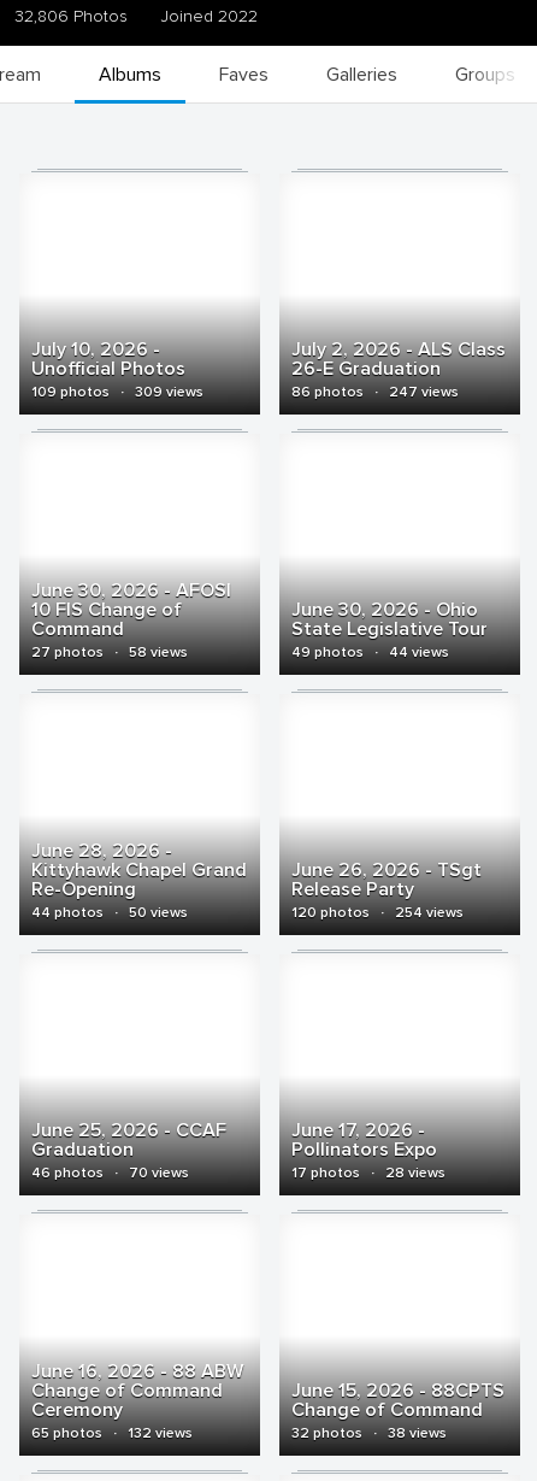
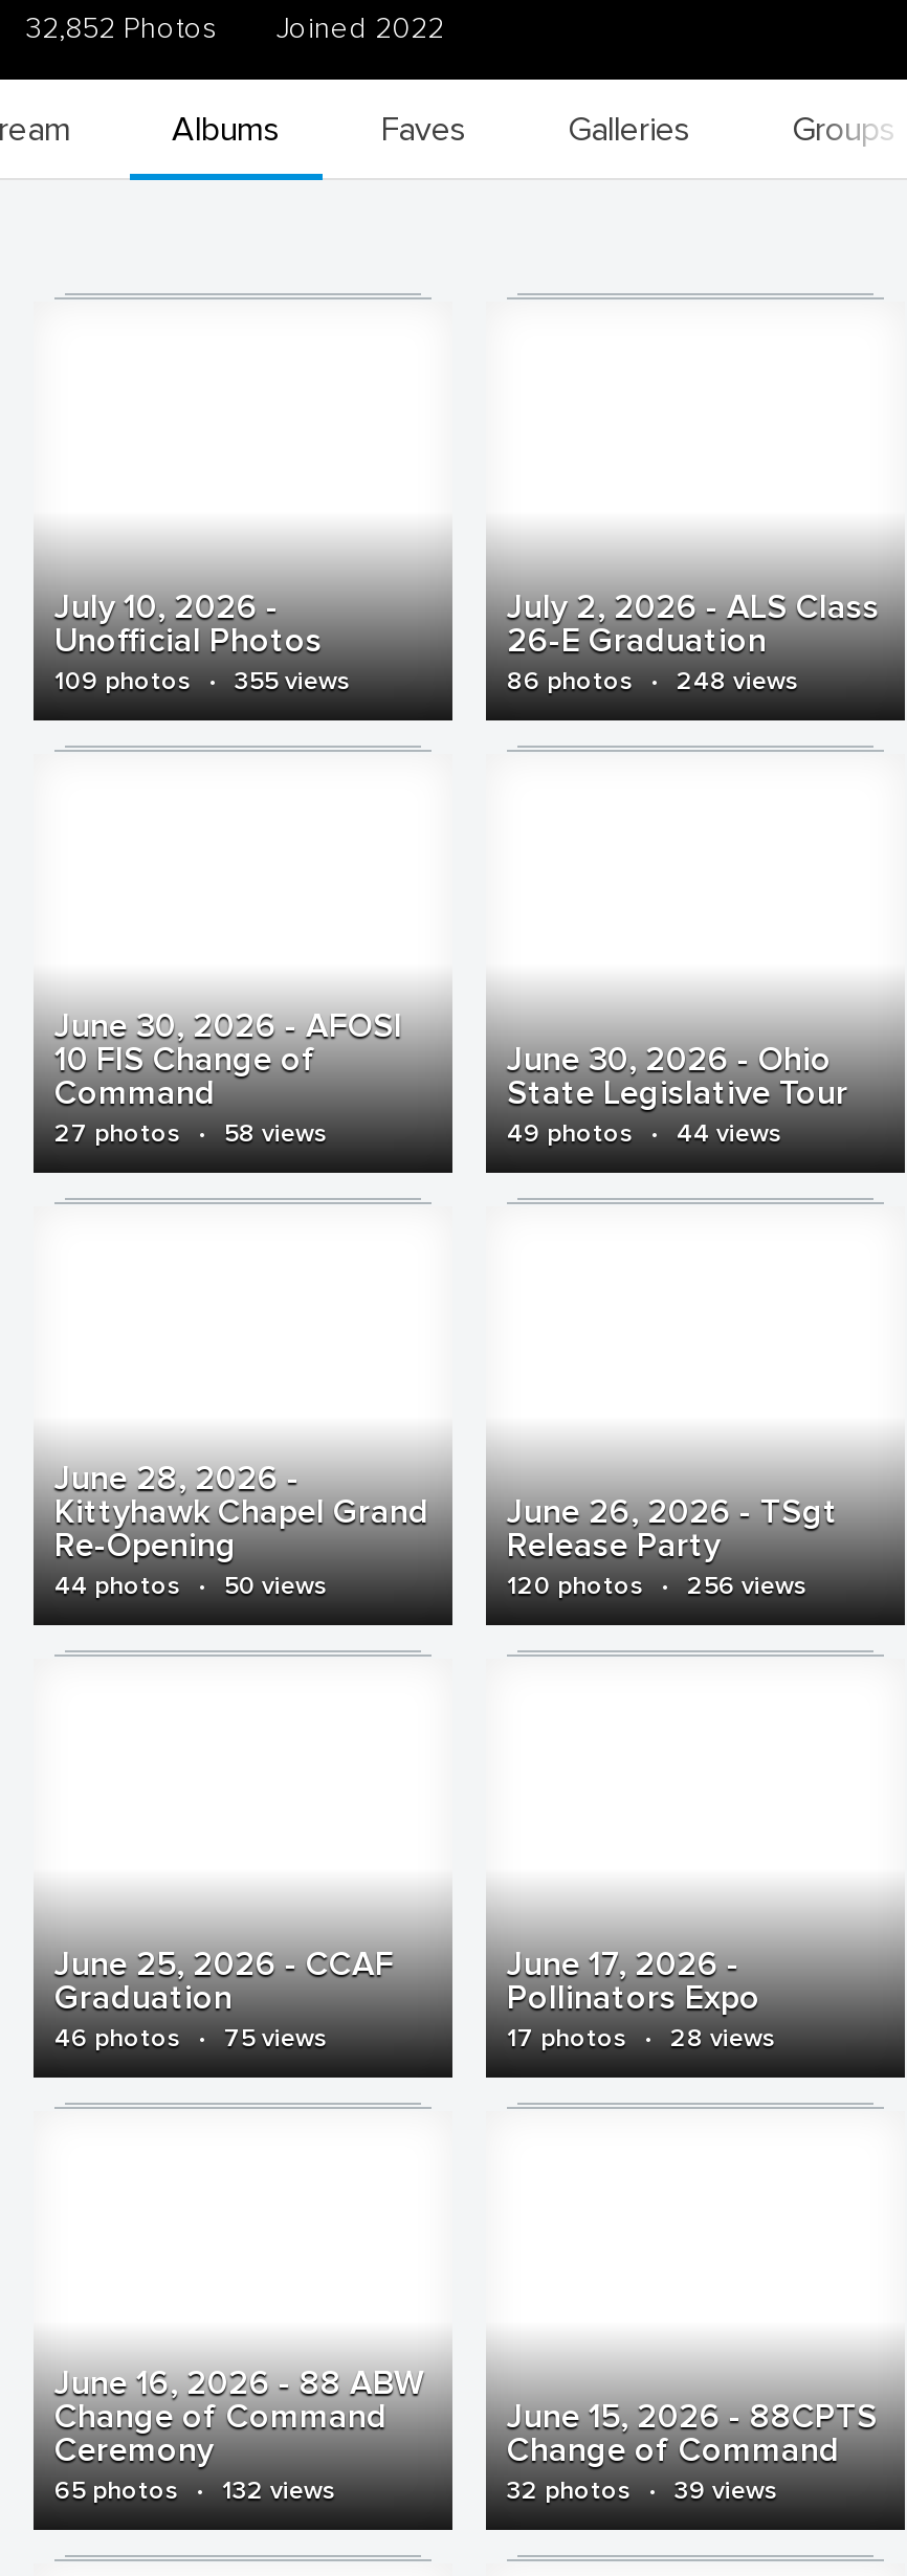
[14,6,258,27] 32,806 Photos Joined 2022 -> [25,10,444,46] 32,852 Photos Joined 2022
[31,383,203,401] 109 photos · 309 views -> [54,666,350,697] 109 photos · 355 views
[291,383,459,401] 86 photos · 247 views -> [507,666,798,697] 86 photos · 248 views
[291,904,464,922] 120 photos · 254 views -> [507,1571,806,1602] 120 photos · 256 views
[31,1164,189,1182] 46 photos · 70 views -> [54,2023,327,2055] 46 photos · 75 views
[291,1424,447,1442] 32 photos · 38 views -> [507,2475,777,2507] 32 photos · 39 views

